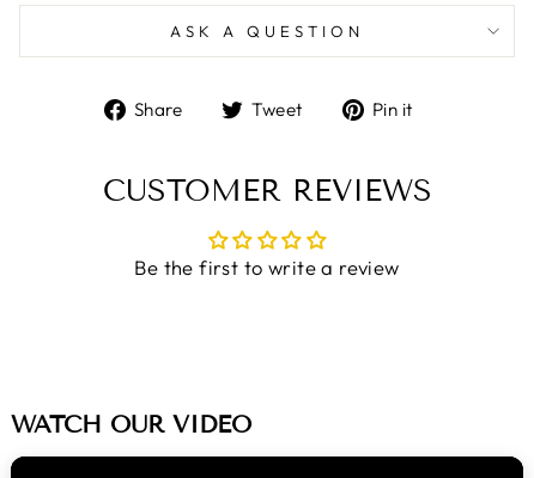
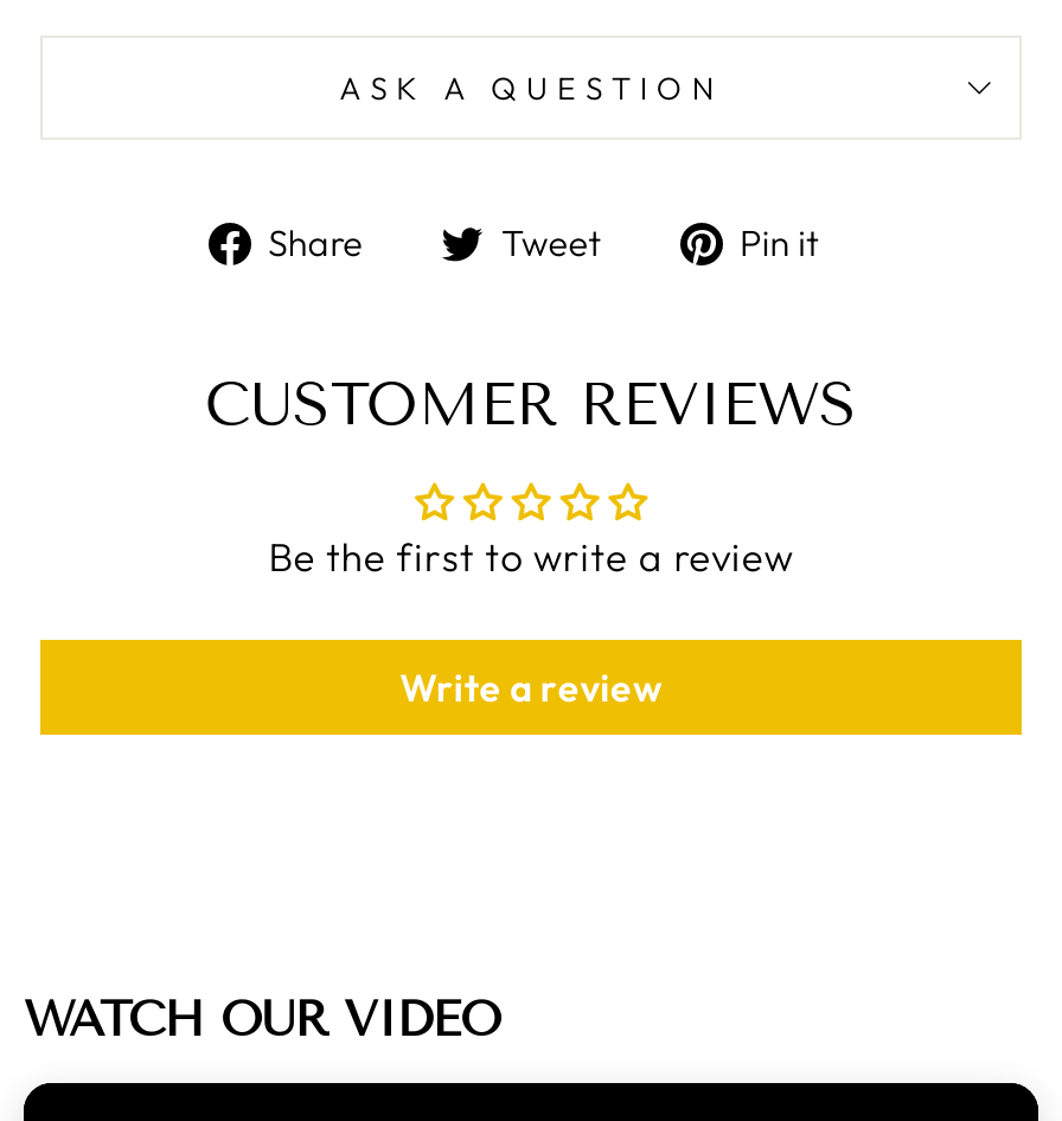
none -> [400,665,662,712] Write a review

